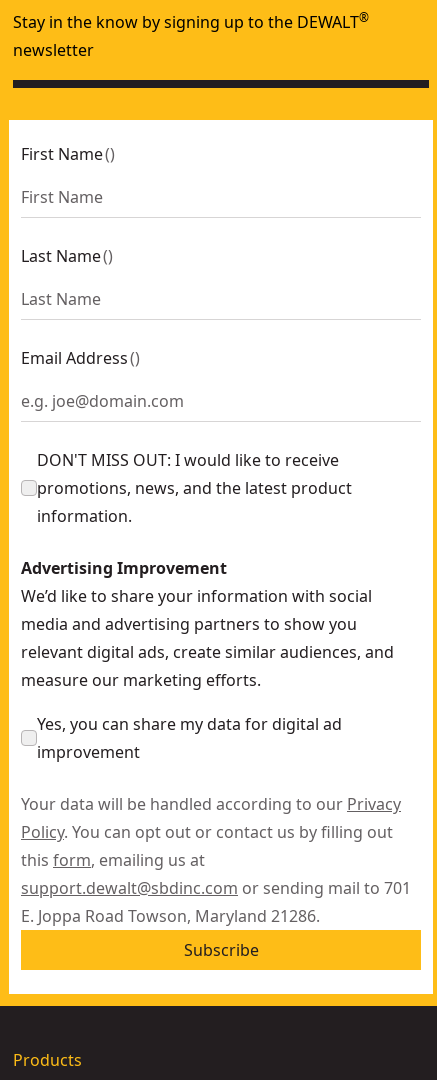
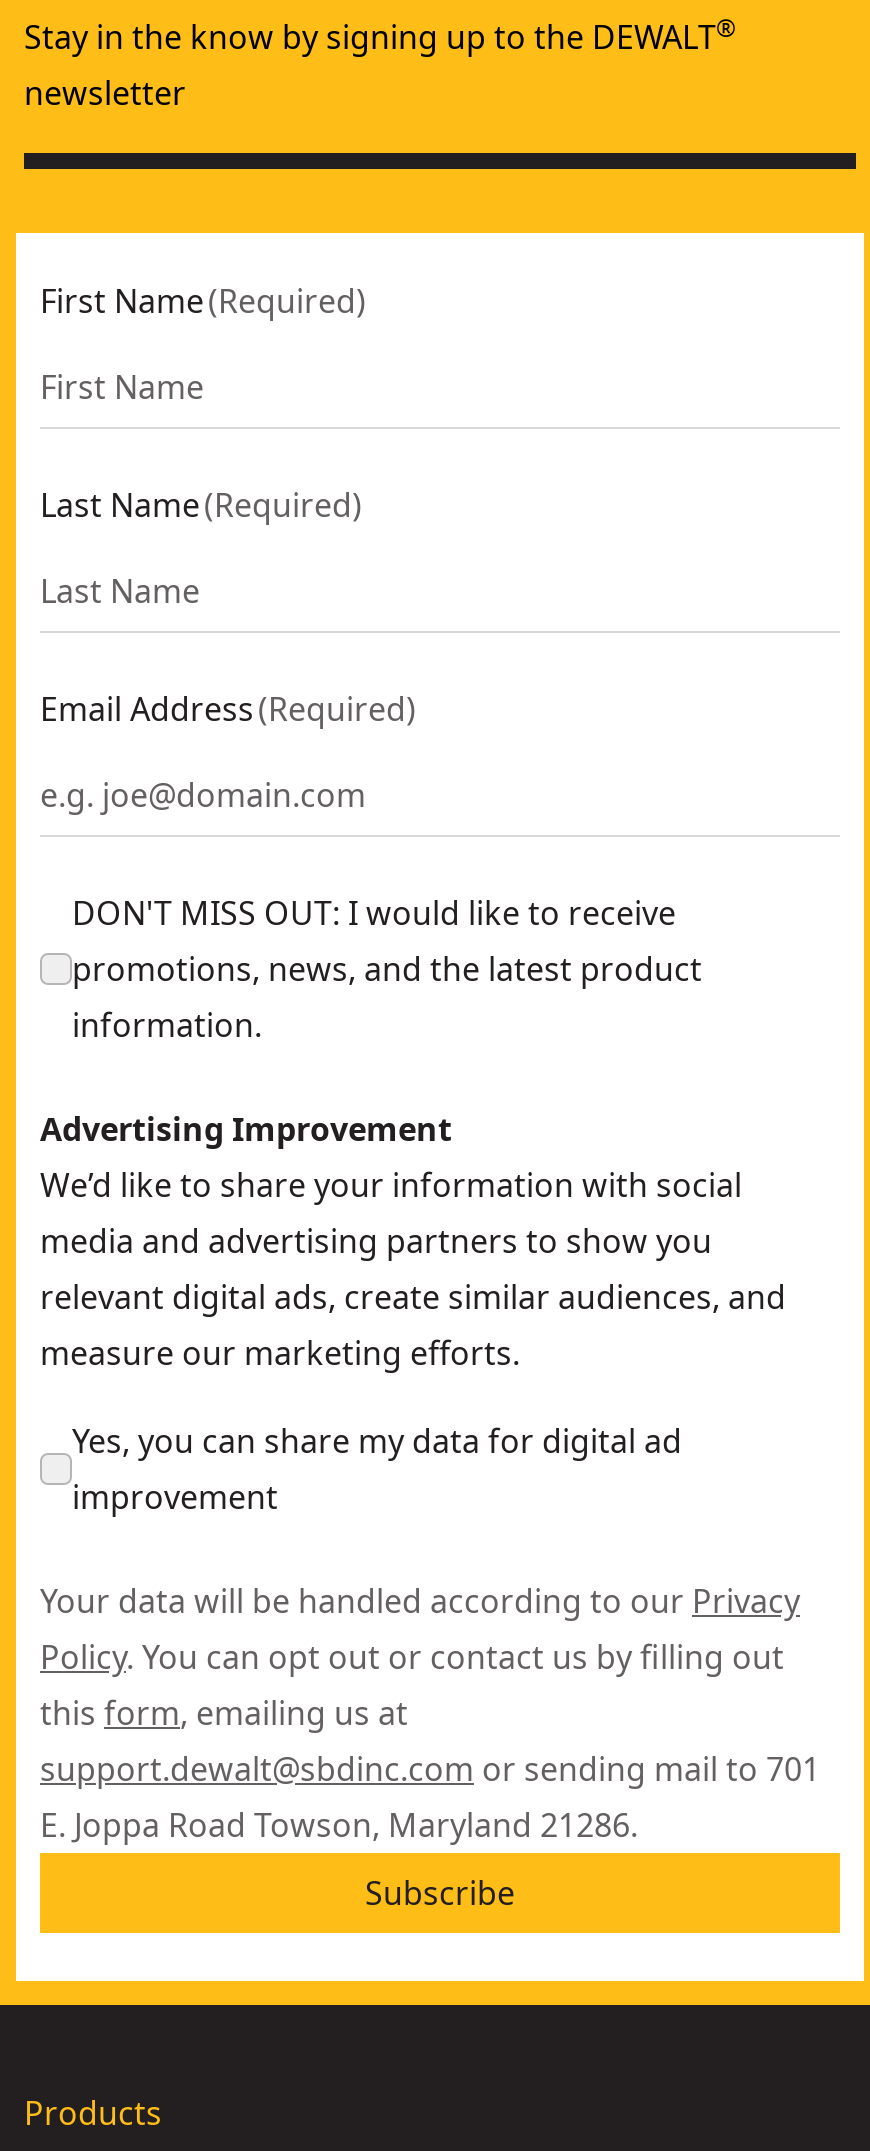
[21,143,115,165] First Name () -> [40,279,366,323] First Name (Required)
[21,245,113,267] Last Name () -> [40,483,362,527] Last Name (Required)
[21,347,140,369] Email Address () -> [40,687,416,731] Email Address (Required)

